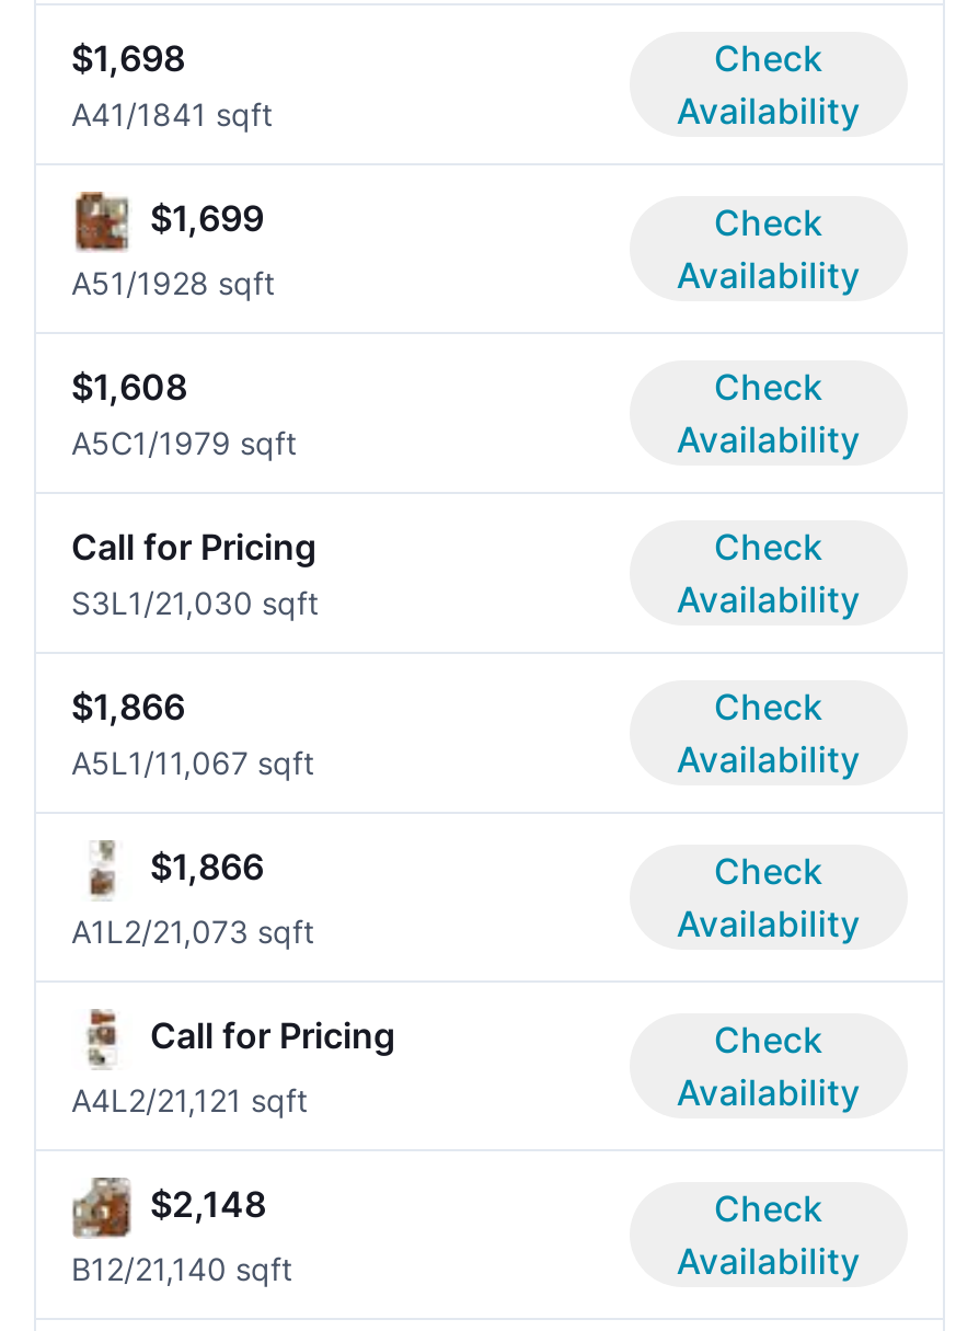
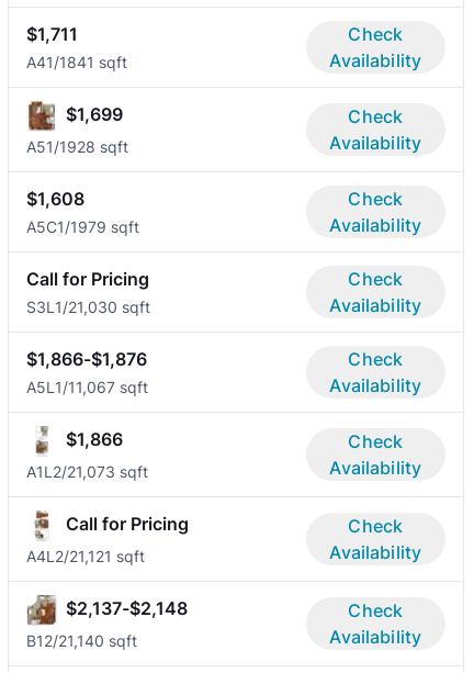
[71,37,185,81] $1,698 -> [26,23,78,45] $1,711
[71,685,185,729] $1,866 -> [26,348,147,370] $1,866-$1,876
[150,1183,266,1226] $2,148 -> [66,598,188,620] $2,137-$2,148

